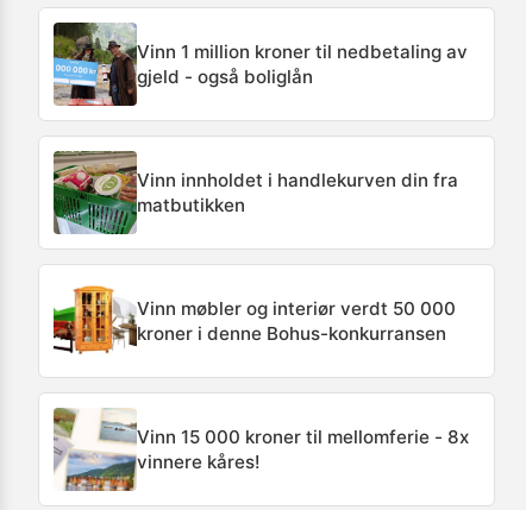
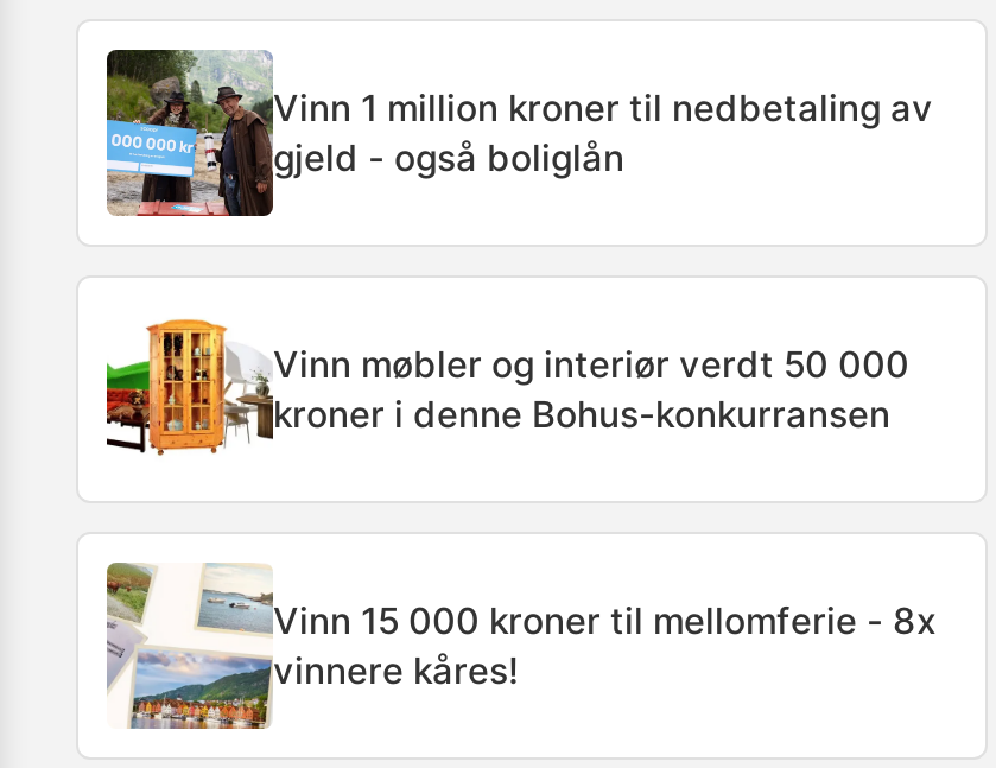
[52,150,458,235] [image] | Vinn innholdet i handlekurven din fra | matbutikken -> none

